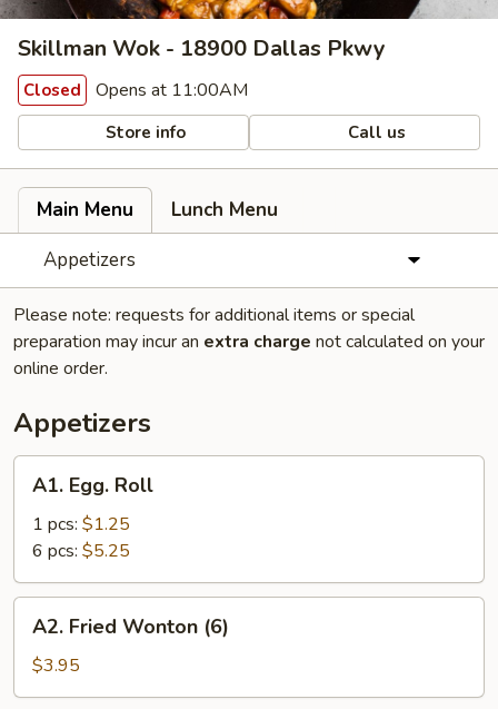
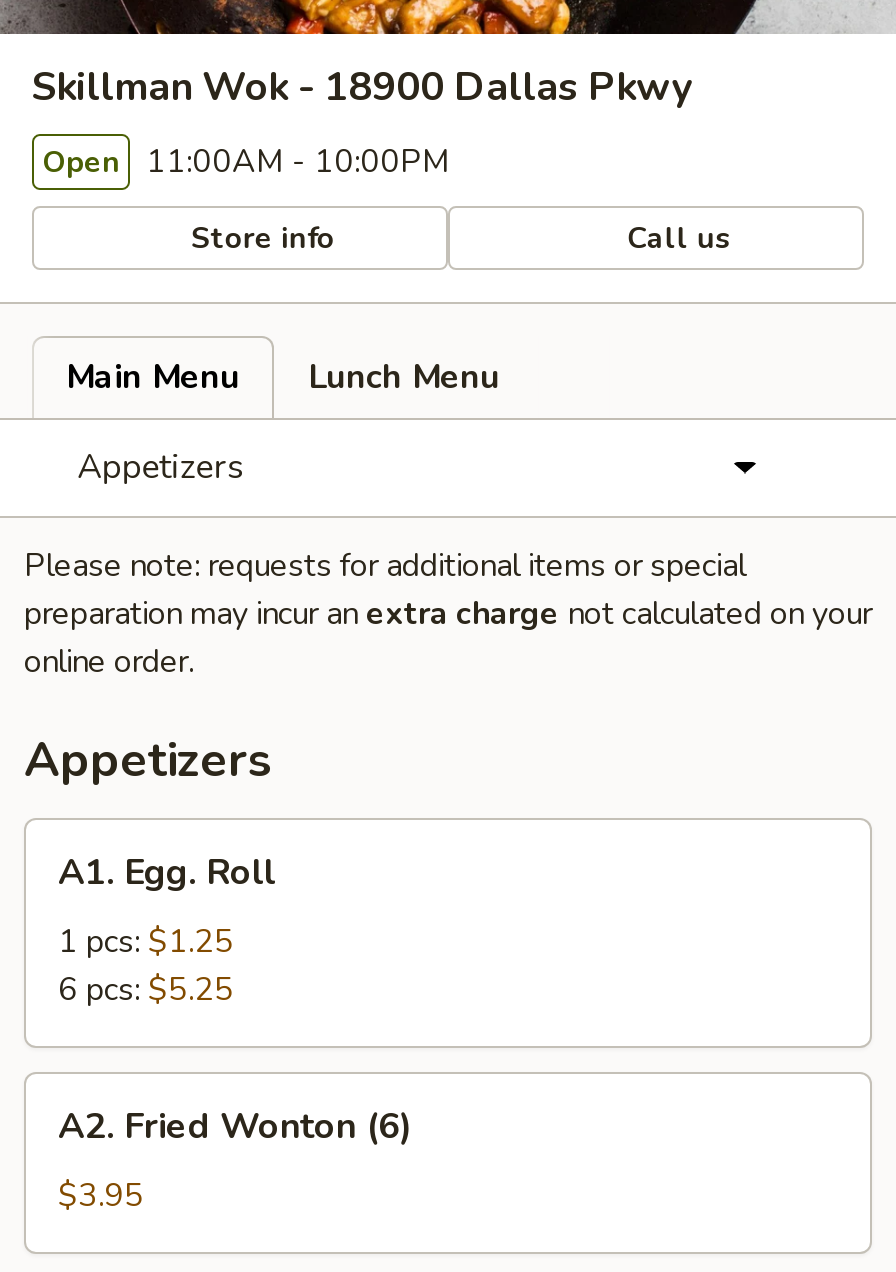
[23,78,248,102] Closed Opens at 11:00AM -> [42,140,450,184] Open 11:00AM - 10:00PM

